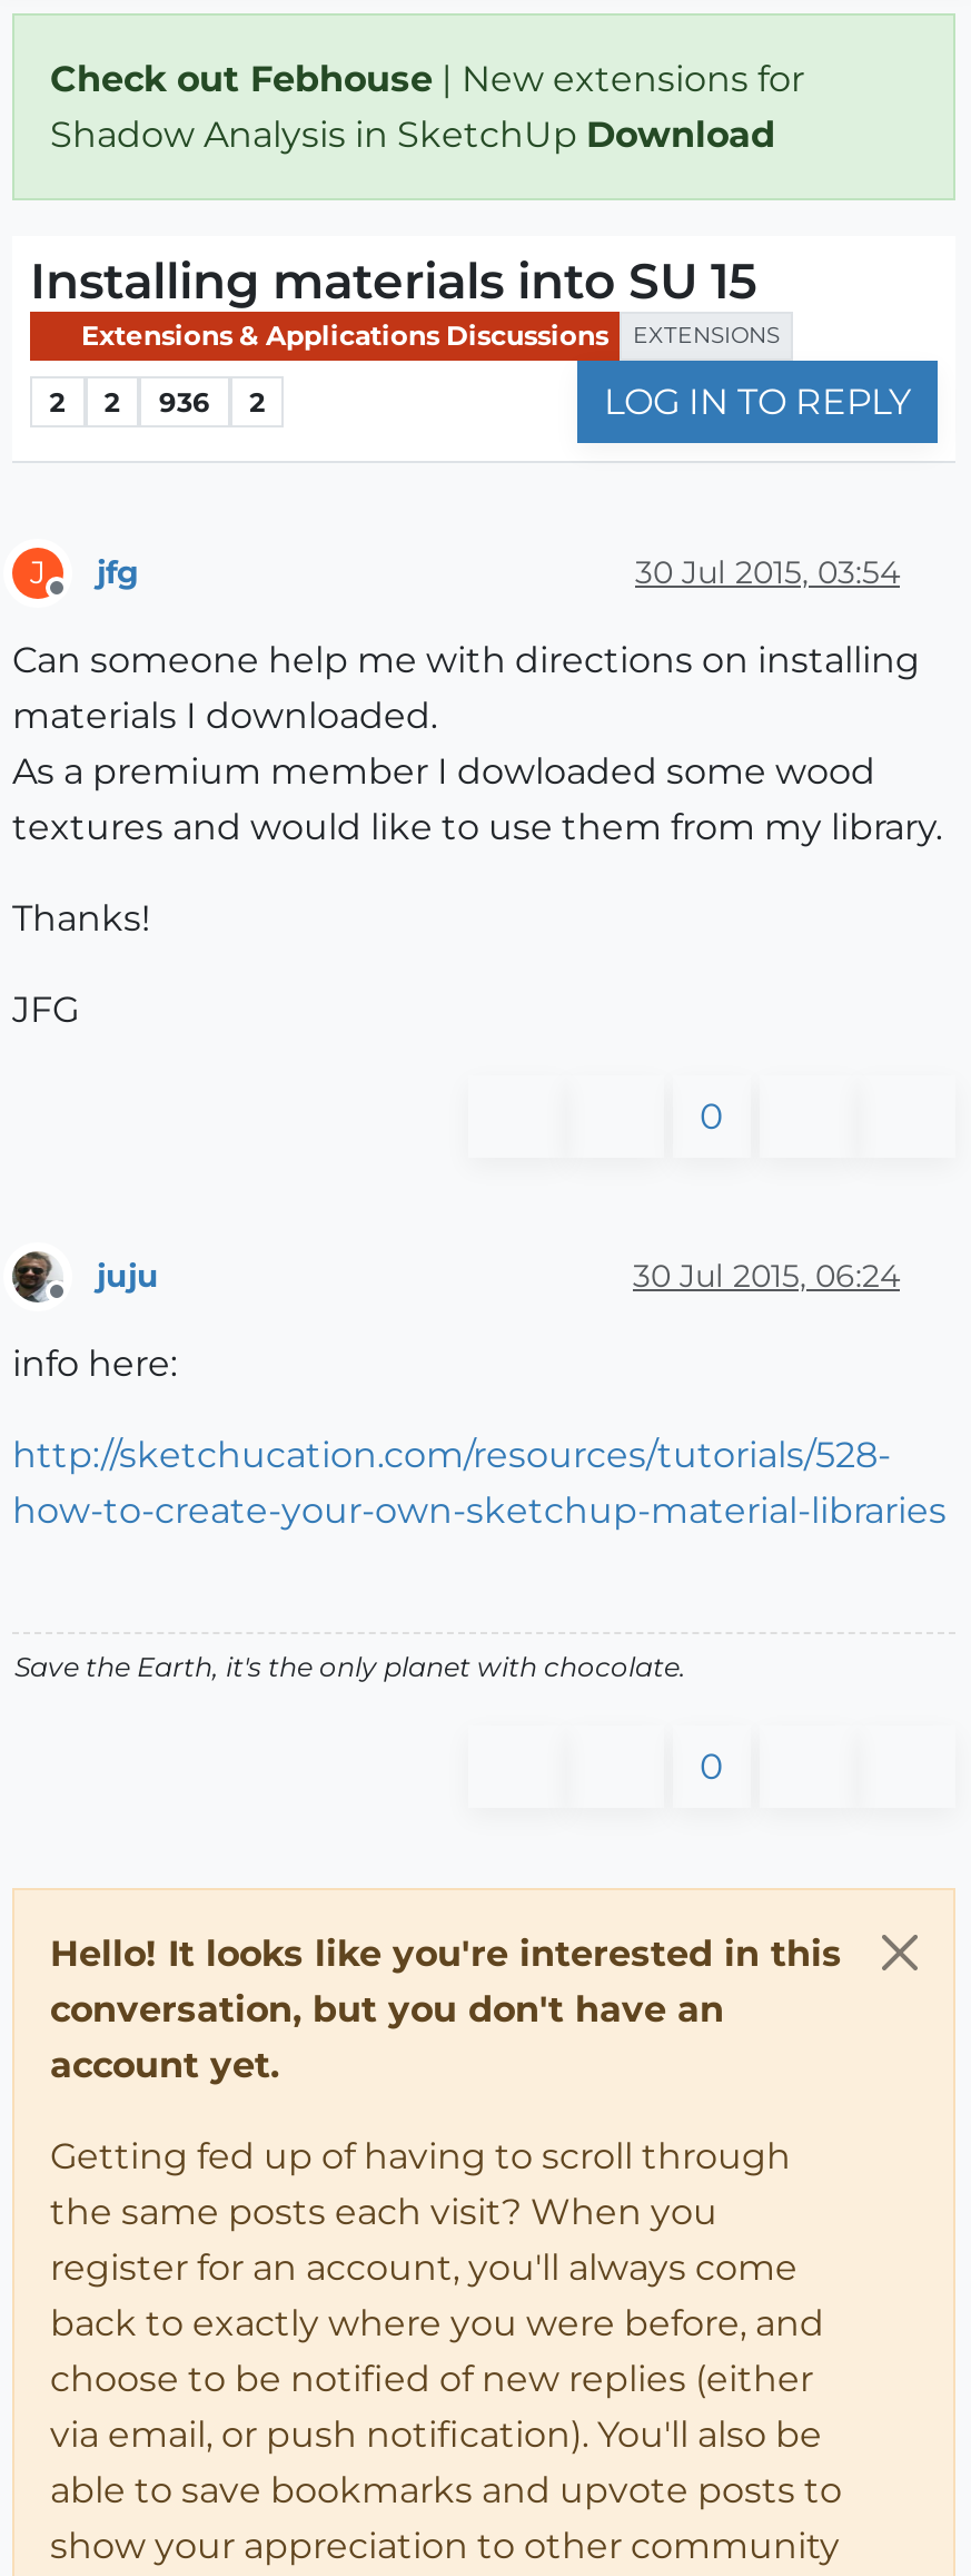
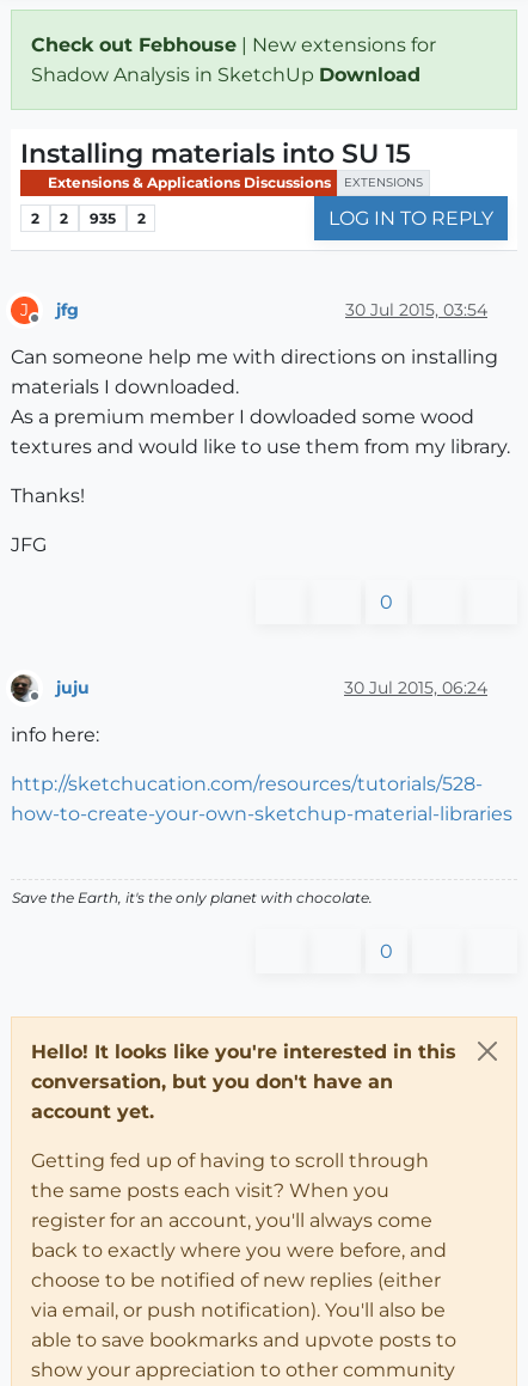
[50,384,265,418] 2 2 936 2 -> [31,209,145,227] 2 2 935 2

